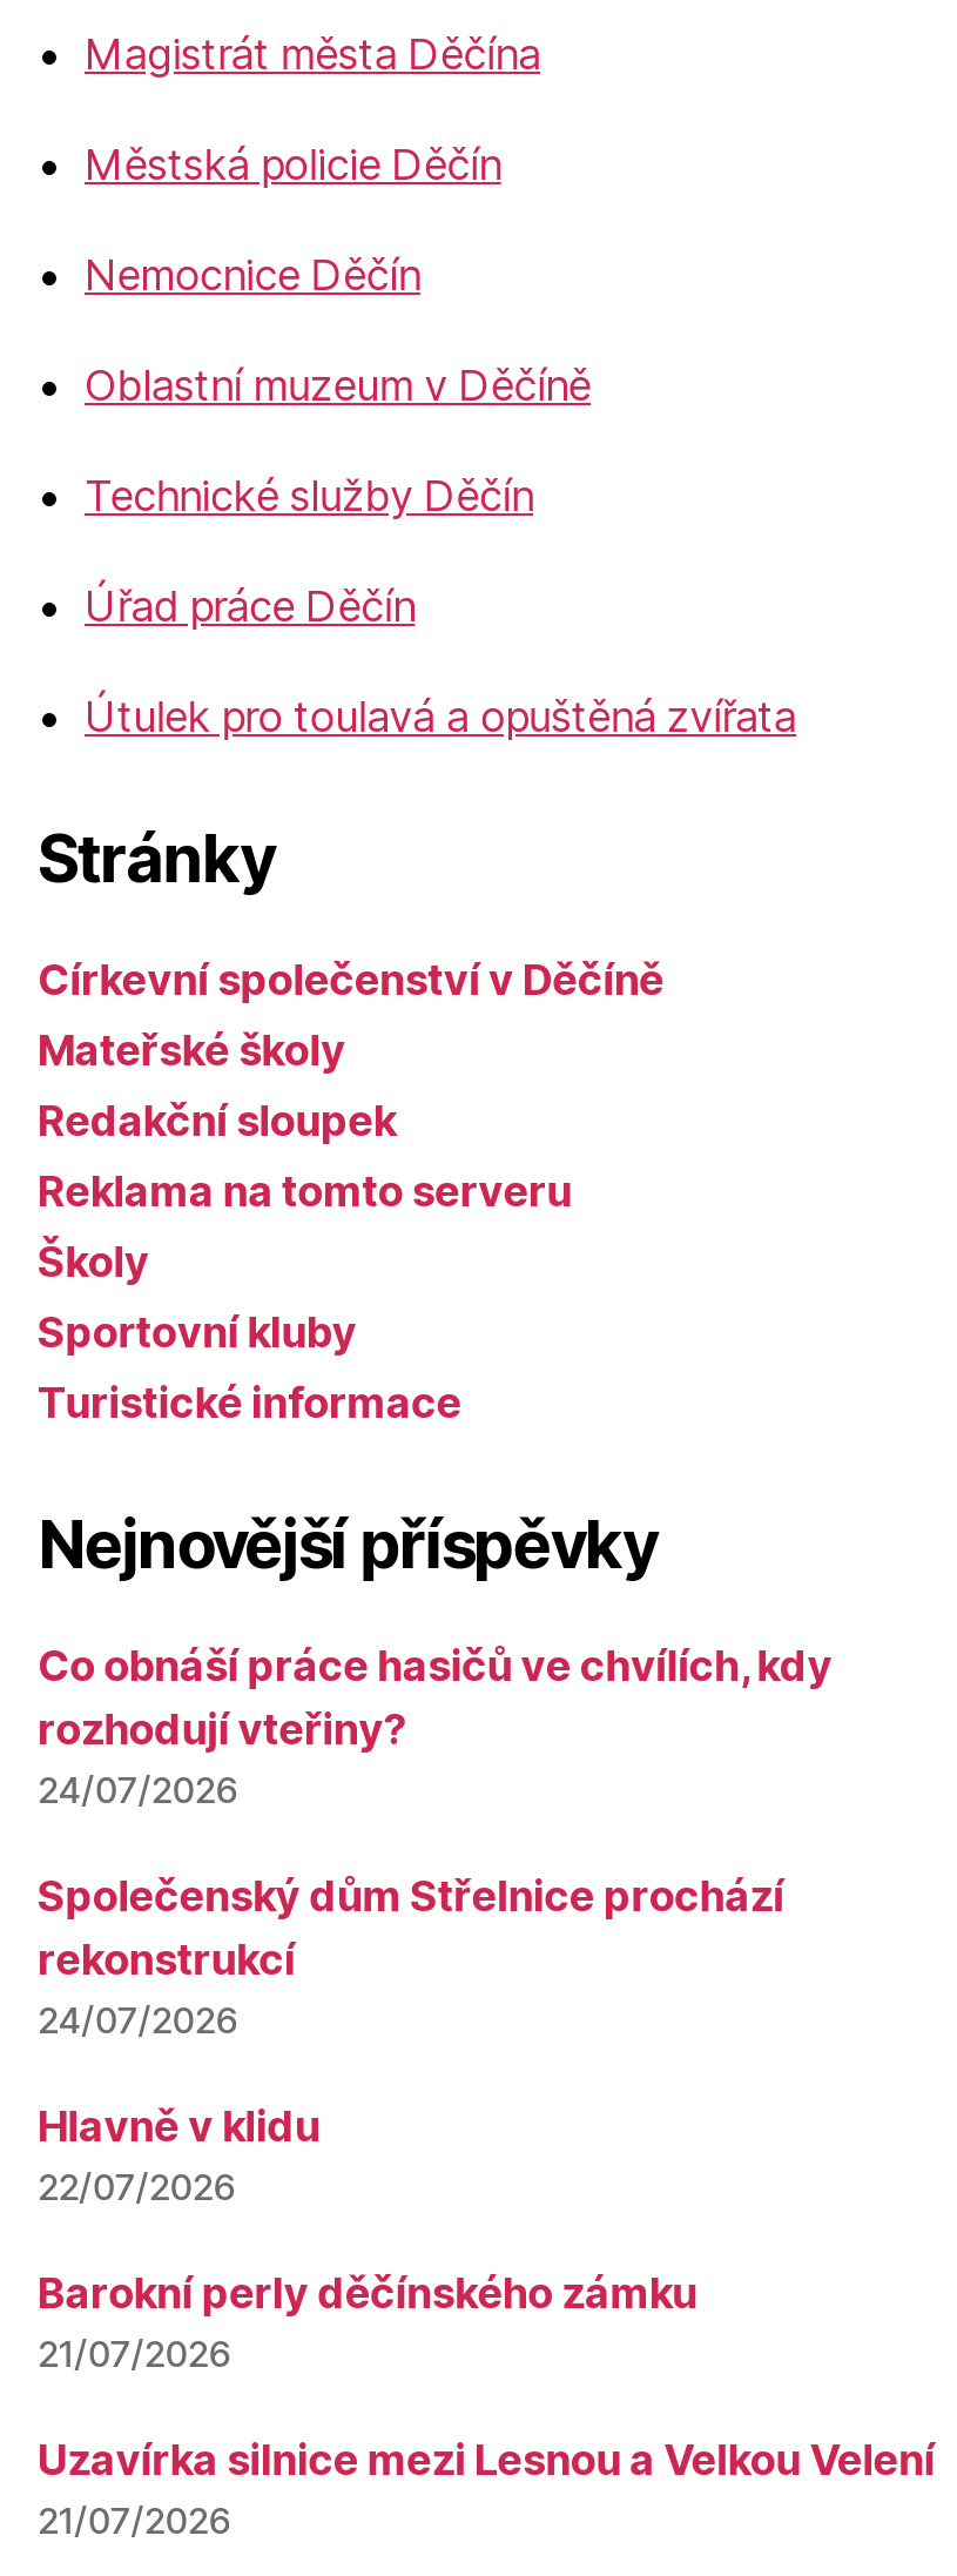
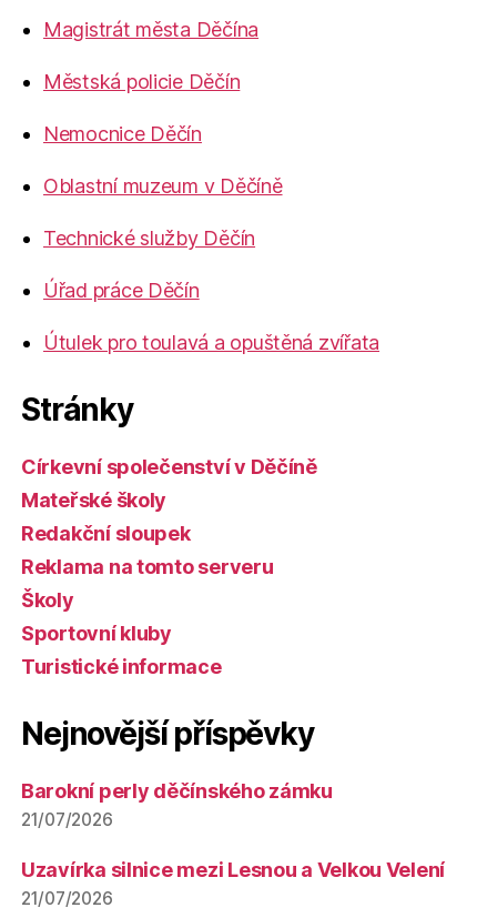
[38,1640,833,2209] Co obnáší práce hasičů ve chvílích, kdy | rozhodují vteřiny? | 24/07/2026 | Společenský dům Střelnice prochází | rekonstrukcí | 24/07/2026 | Hlavně v klidu | 22/07/2026 -> none

